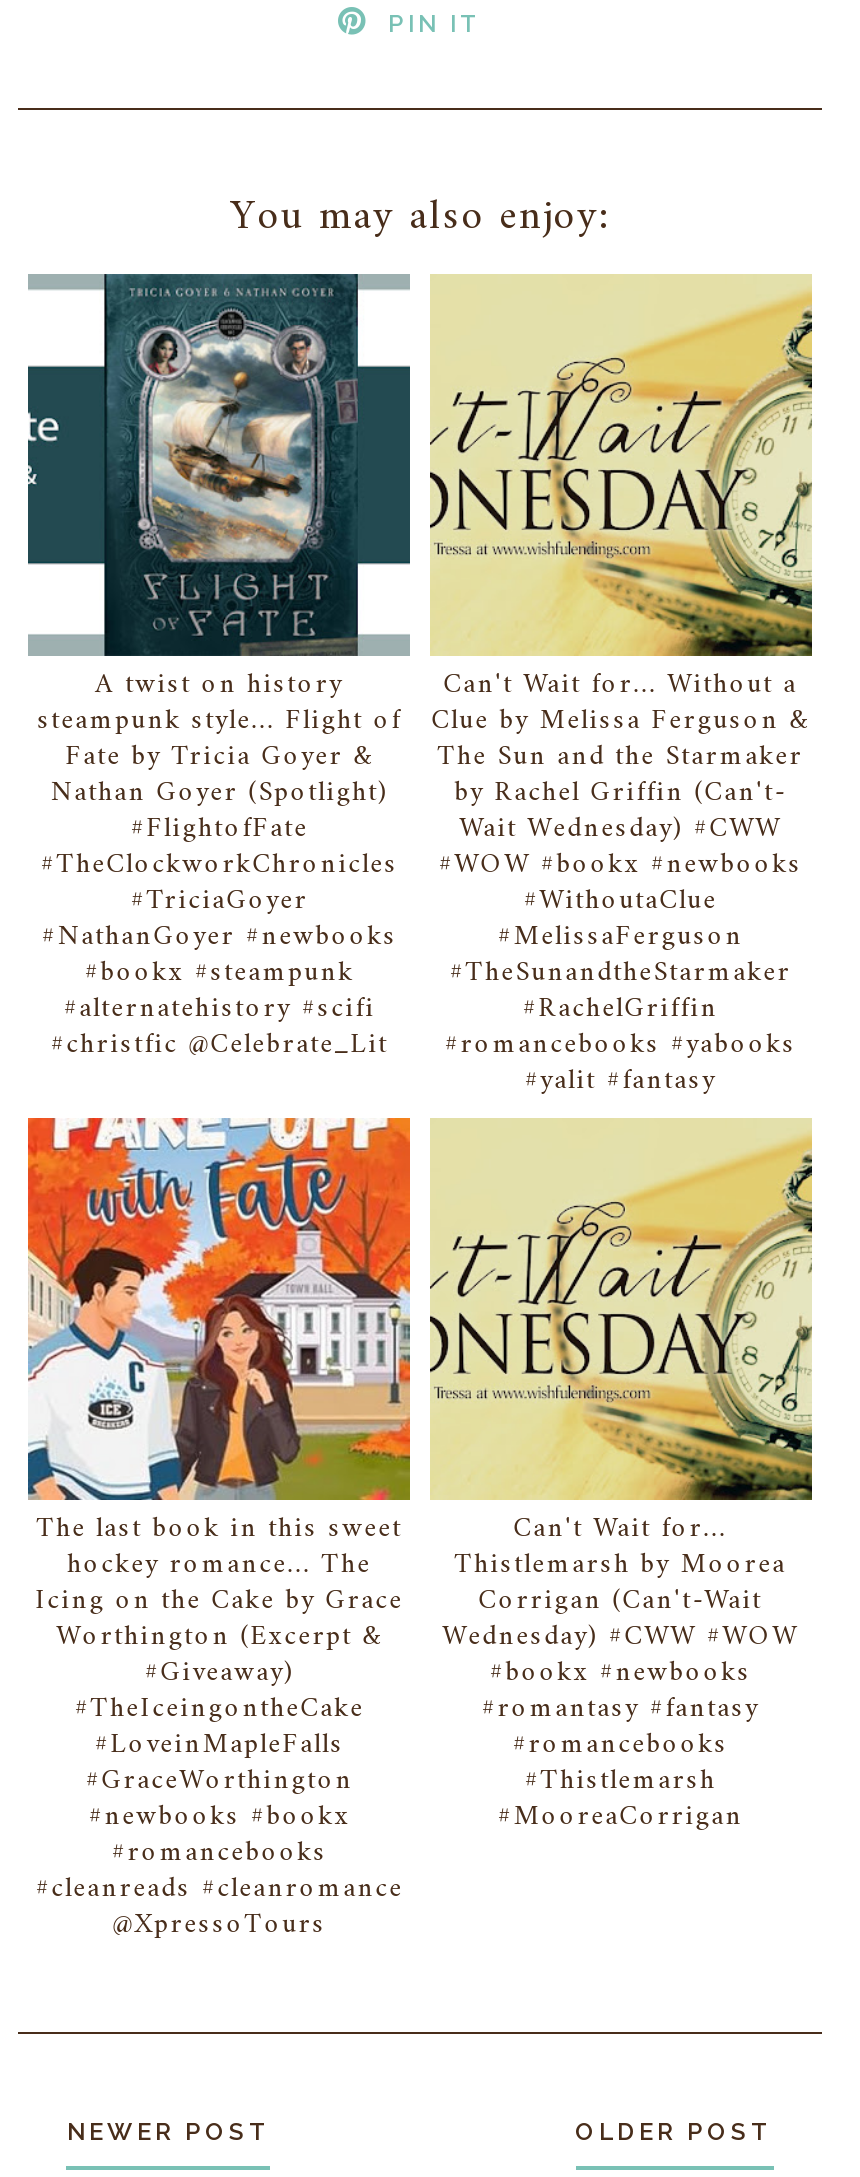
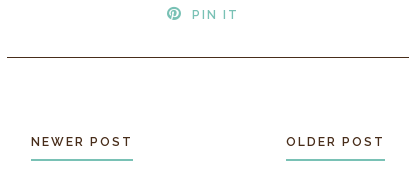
[231,181,609,255] You may also enjoy: -> none
[26,272,412,1070] [image] | A twist on history | steampunk style... Flight of | Fate by Tricia Goyer & | Nathan Goyer (Spotlight) | #FlightofFate | #TheClockworkChronicles | #TriciaGoyer | #NathanGoyer #newbooks | #bookx #steampunk | #alternatehistory #scifi | #christfic @Celebrate_Lit -> none
[428,274,814,1106] [image] | Can't Wait for... Without a | Clue by Melissa Ferguson & | The Sun and the Starmaker | by Rachel Griffin (Can't- | Wait Wednesday) #CWW | #WOW #bookx #newbooks | #WithoutaClue | #MelissaFerguson | #TheSunandtheStarmaker | #RachelGriffin | #romancebooks #yabooks | #yalit #fantasy -> none
[26,1116,412,1949] [image] | The last book in this sweet | hockey romance... The | Icing on the Cake by Grace | Worthington (Excerpt & | #Giveaway) | #TheIceingontheCake | #LoveinMapleFalls | #GraceWorthington | #newbooks #bookx | #romancebooks | #cleanreads #cleanromance | @XpressoTours -> none
[428,1118,814,1841] [image] | Can't Wait for... | Thistlemarsh by Moorea | Corrigan (Can't-Wait | Wednesday) #CWW #WOW | #bookx #newbooks | #romantasy #fantasy | #romancebooks | #Thistlemarsh | #MooreaCorrigan -> none

